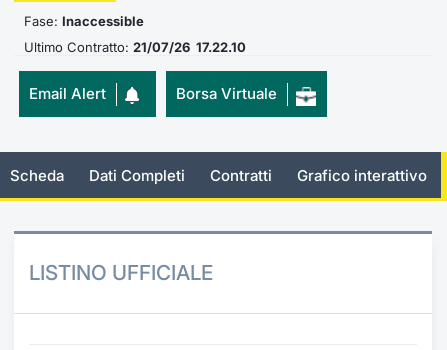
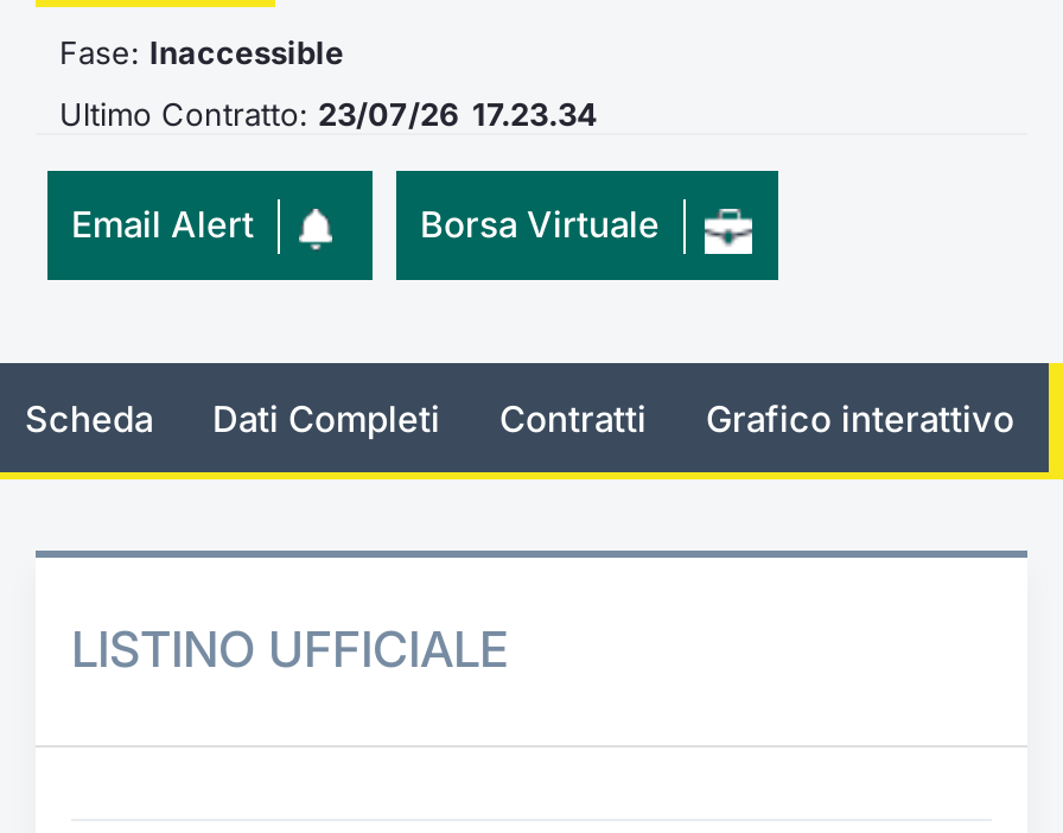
[24,39,246,55] Ultimo Contratto: 21/07/26 17.22.10 -> [59,95,598,133] Ultimo Contratto: 23/07/26 17.23.34

